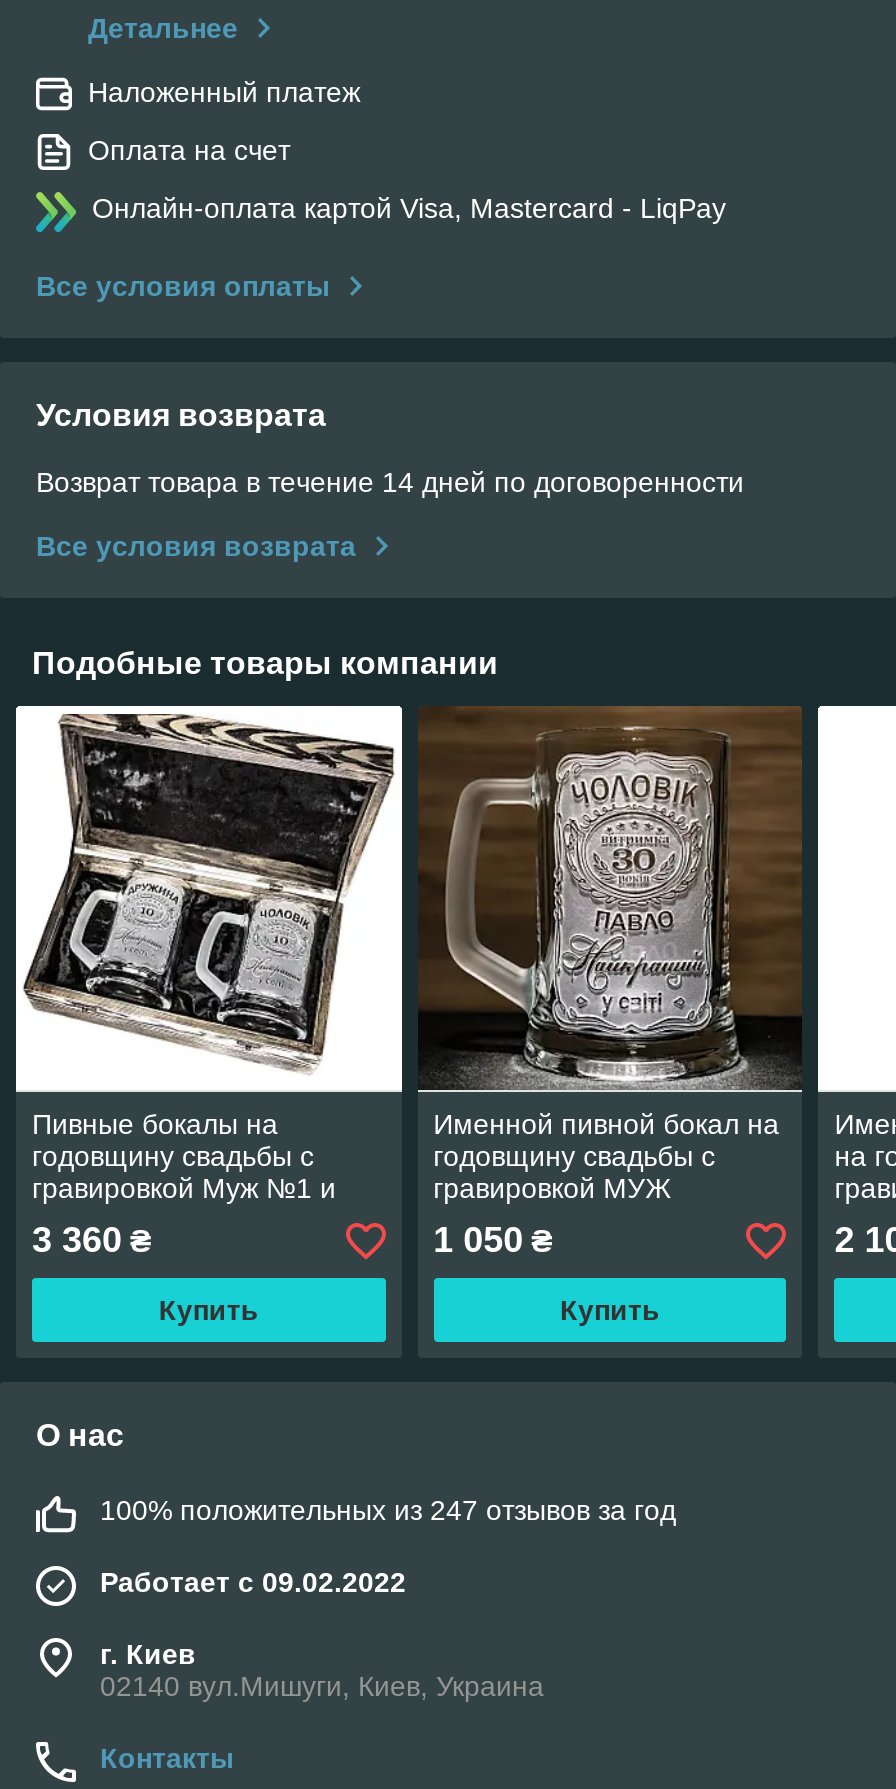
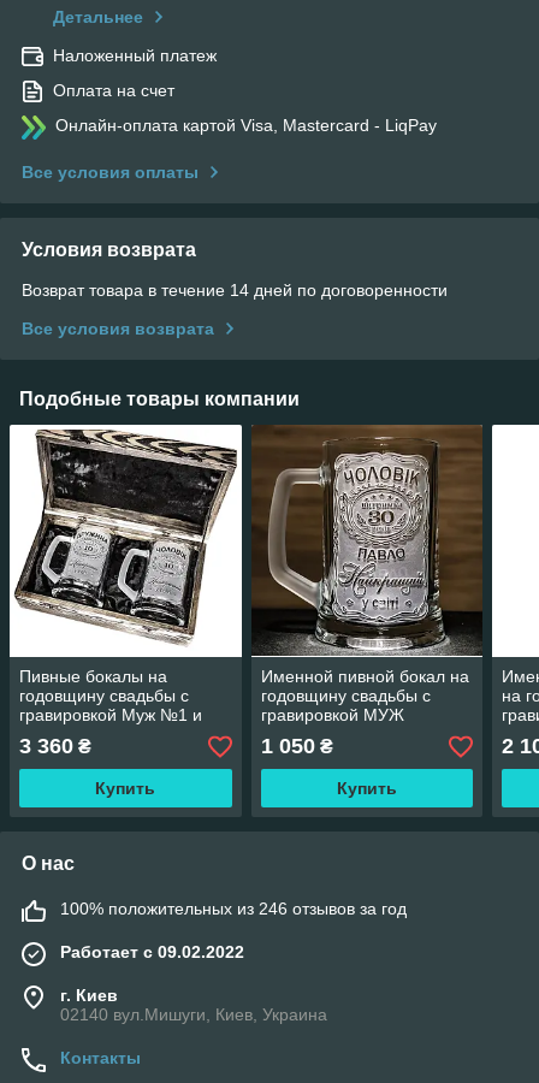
[100,1495,676,1527] 100% положительных из 247 отзывов за год -> [60,899,407,919] 100% положительных из 246 отзывов за год

